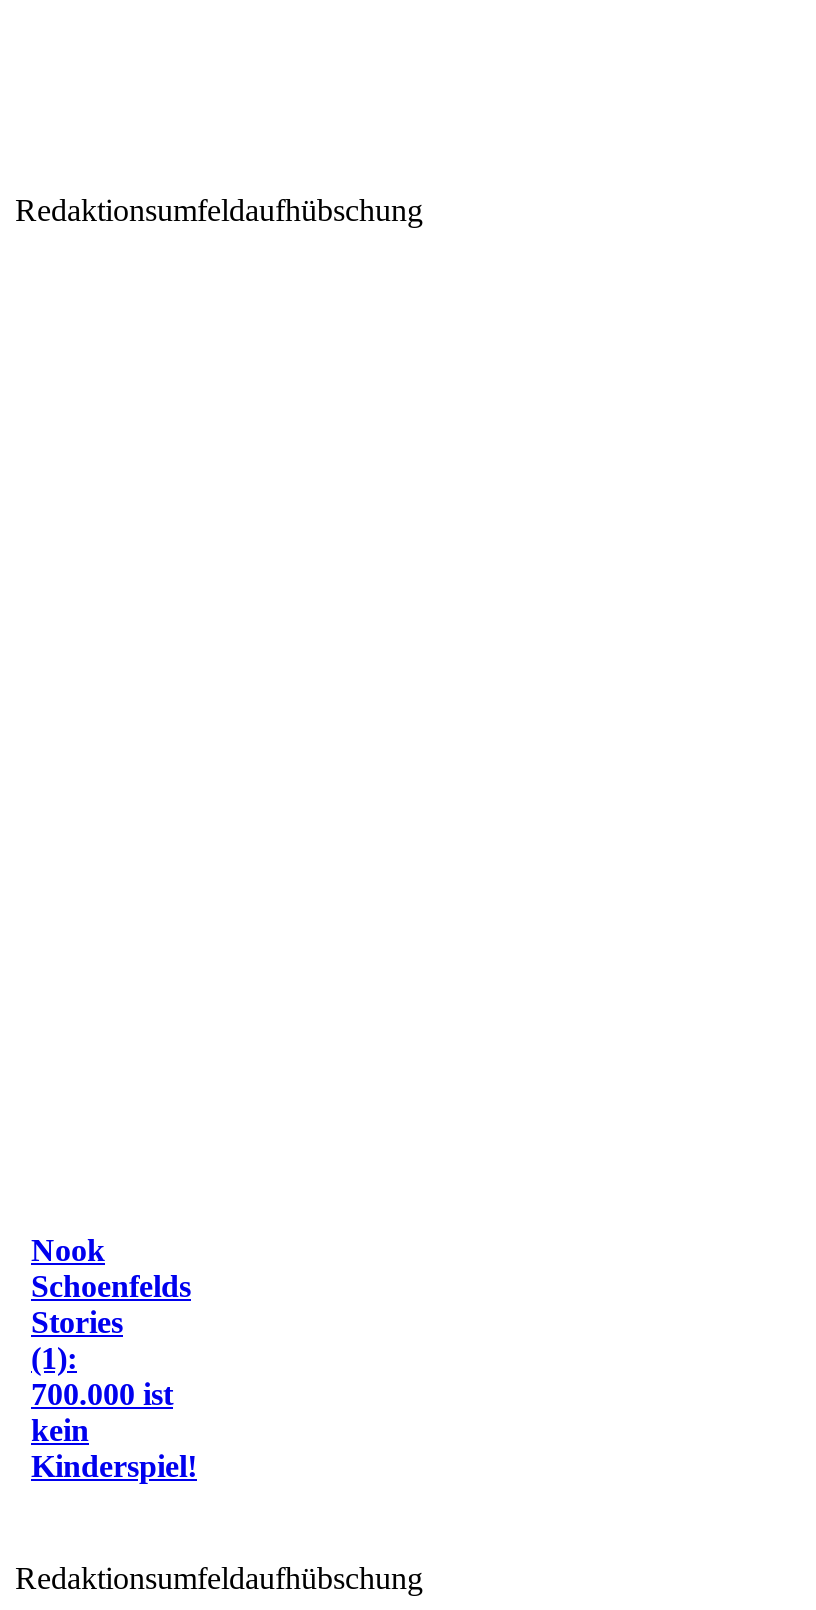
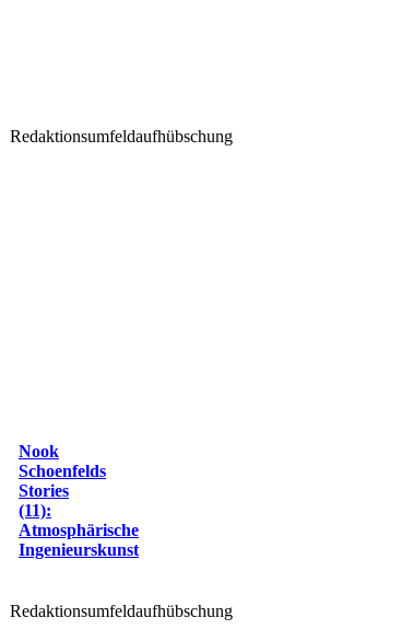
[31,1341,197,1483] (1): | 700.000 ist | kein | Kinderspiel! -> [19,501,139,559] (11): | Atmosphärische | Ingenieurskunst

